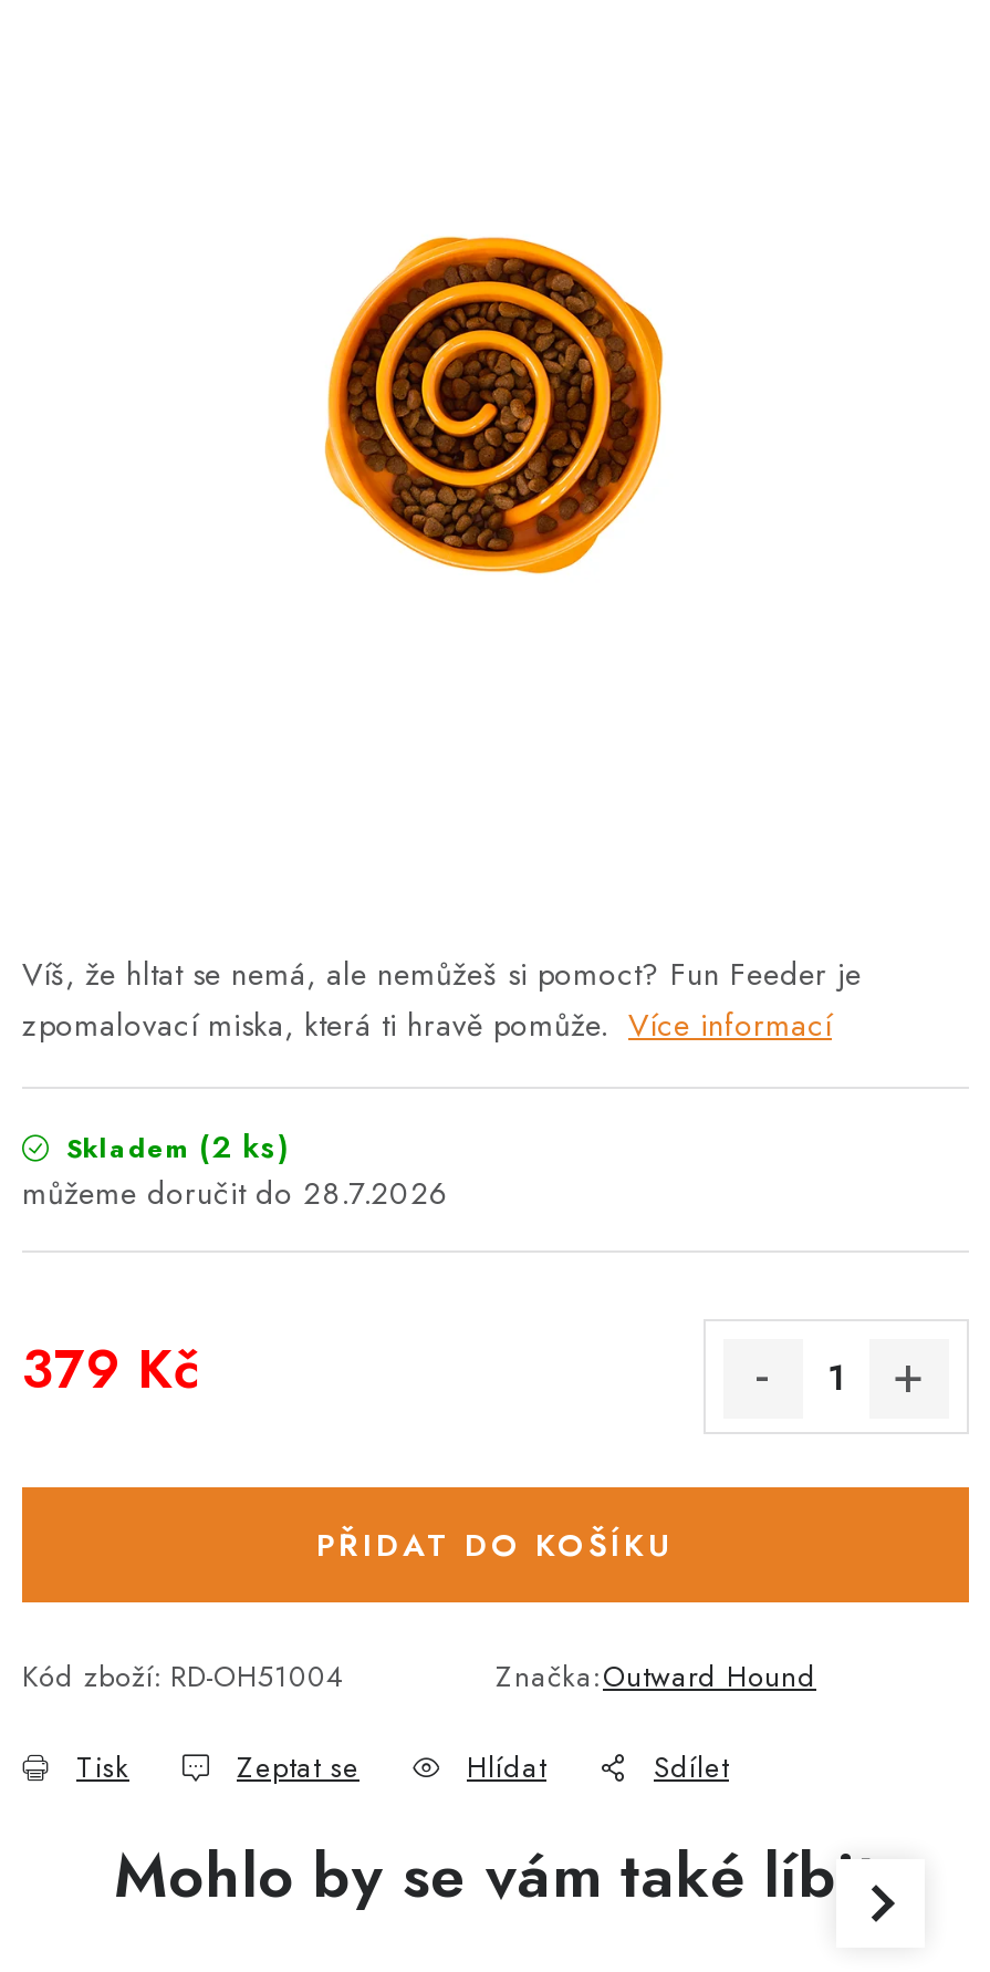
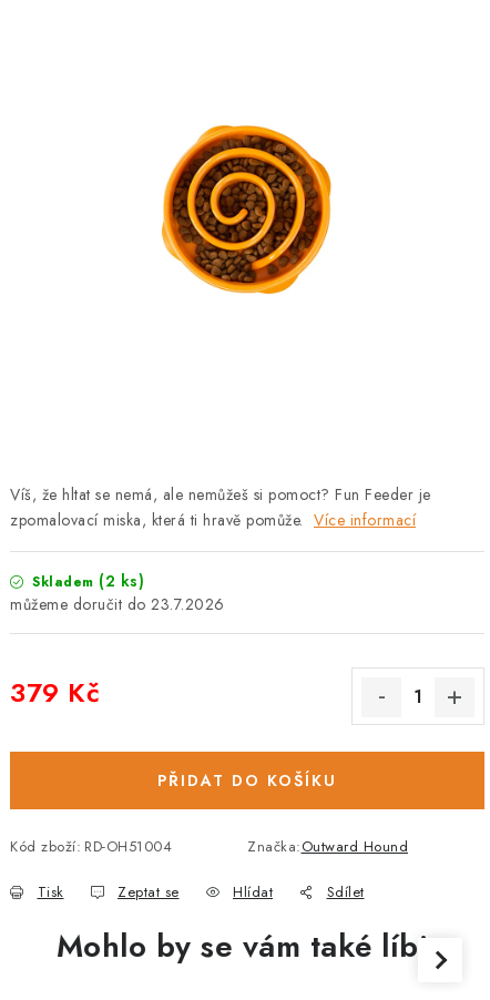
[303,1171,450,1215] 28.7.2026 -> [151,593,224,615] 23.7.2026

